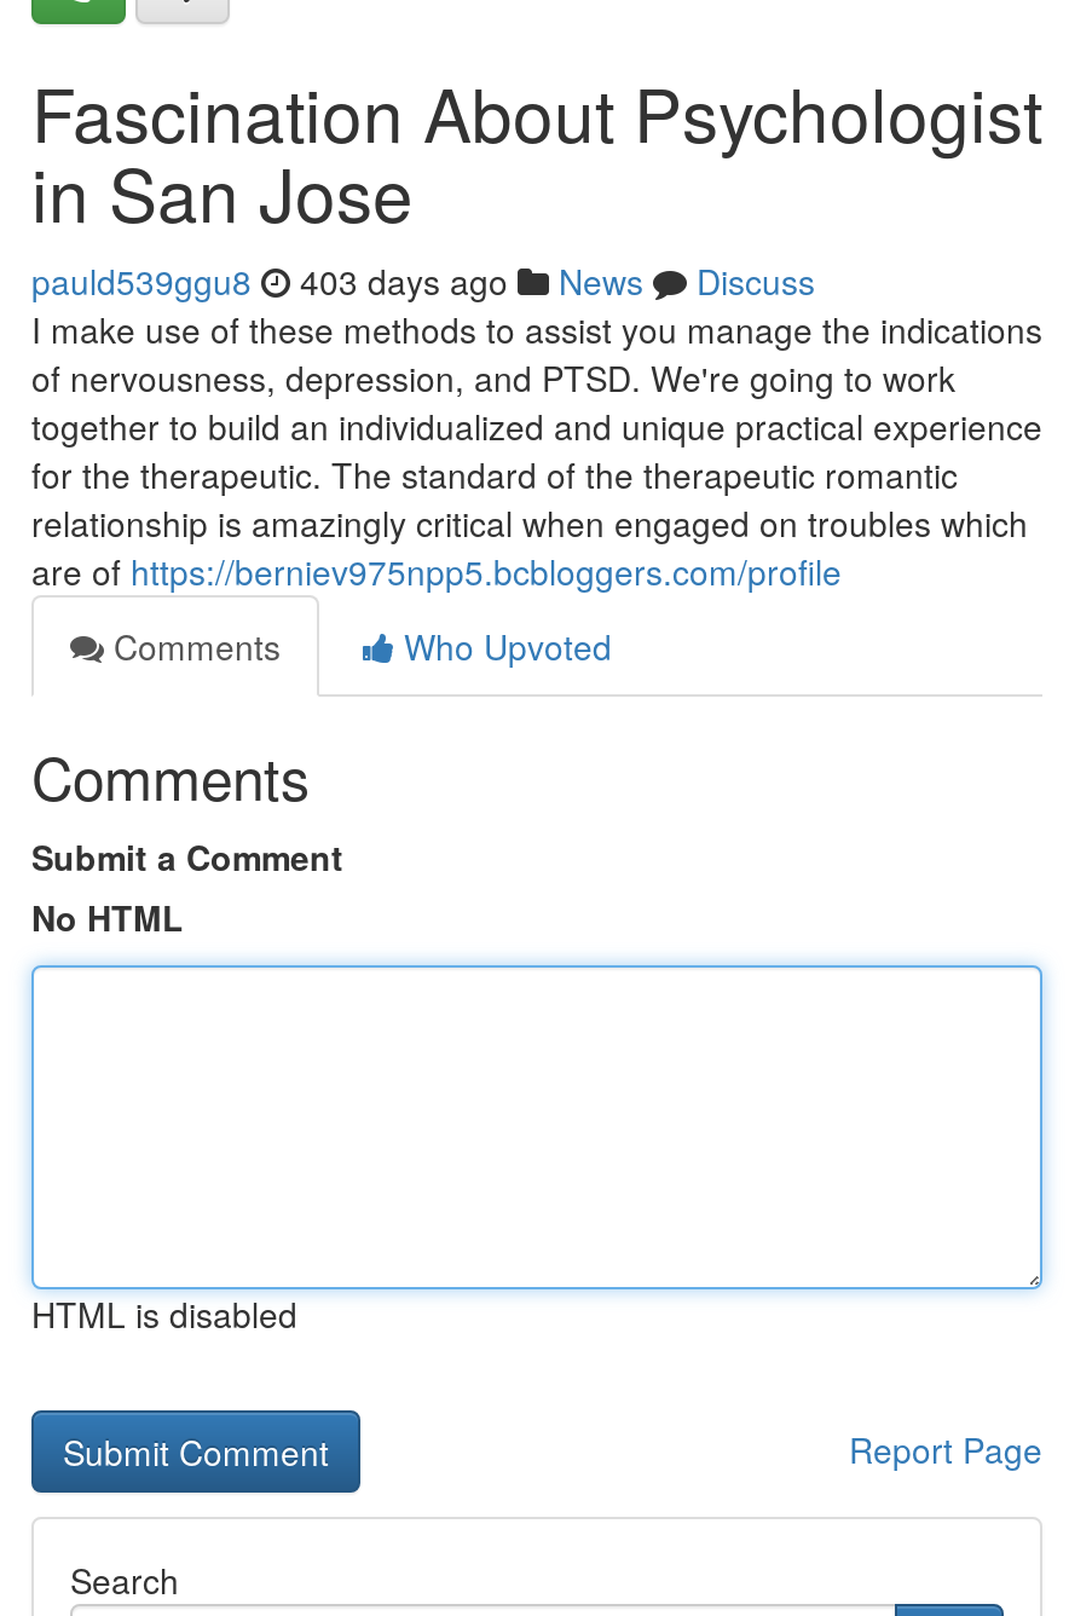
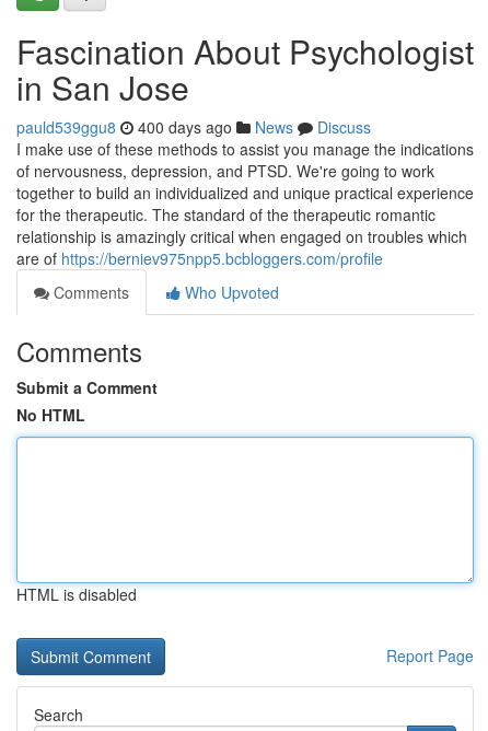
[31,256,815,305] pauld539ggu8 403 days ago News Discuss -> [16,116,371,138] pauld539ggu8 400 days ago News Discuss

